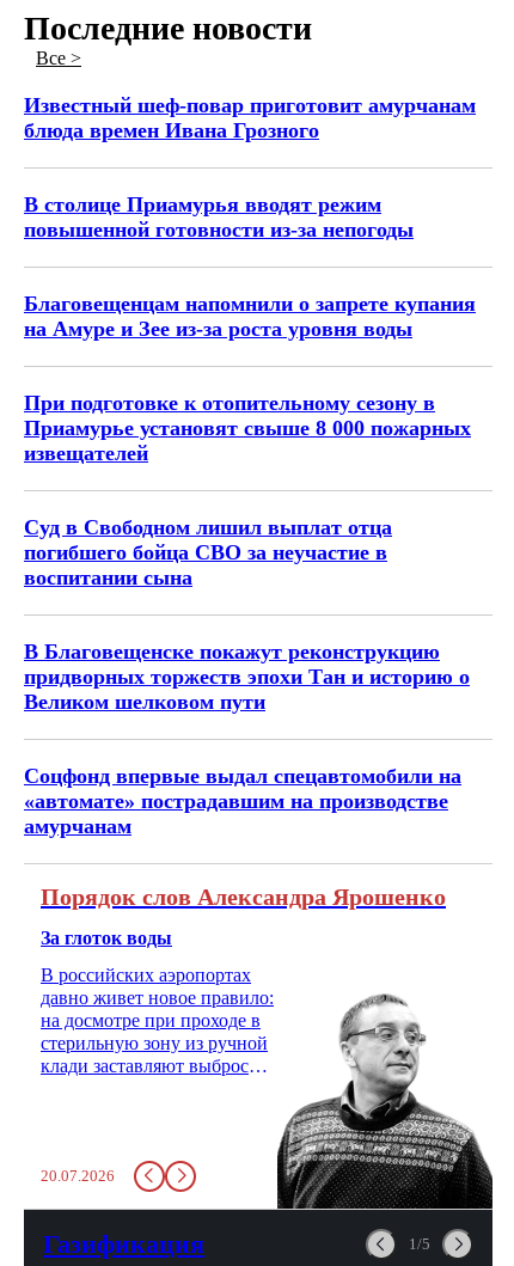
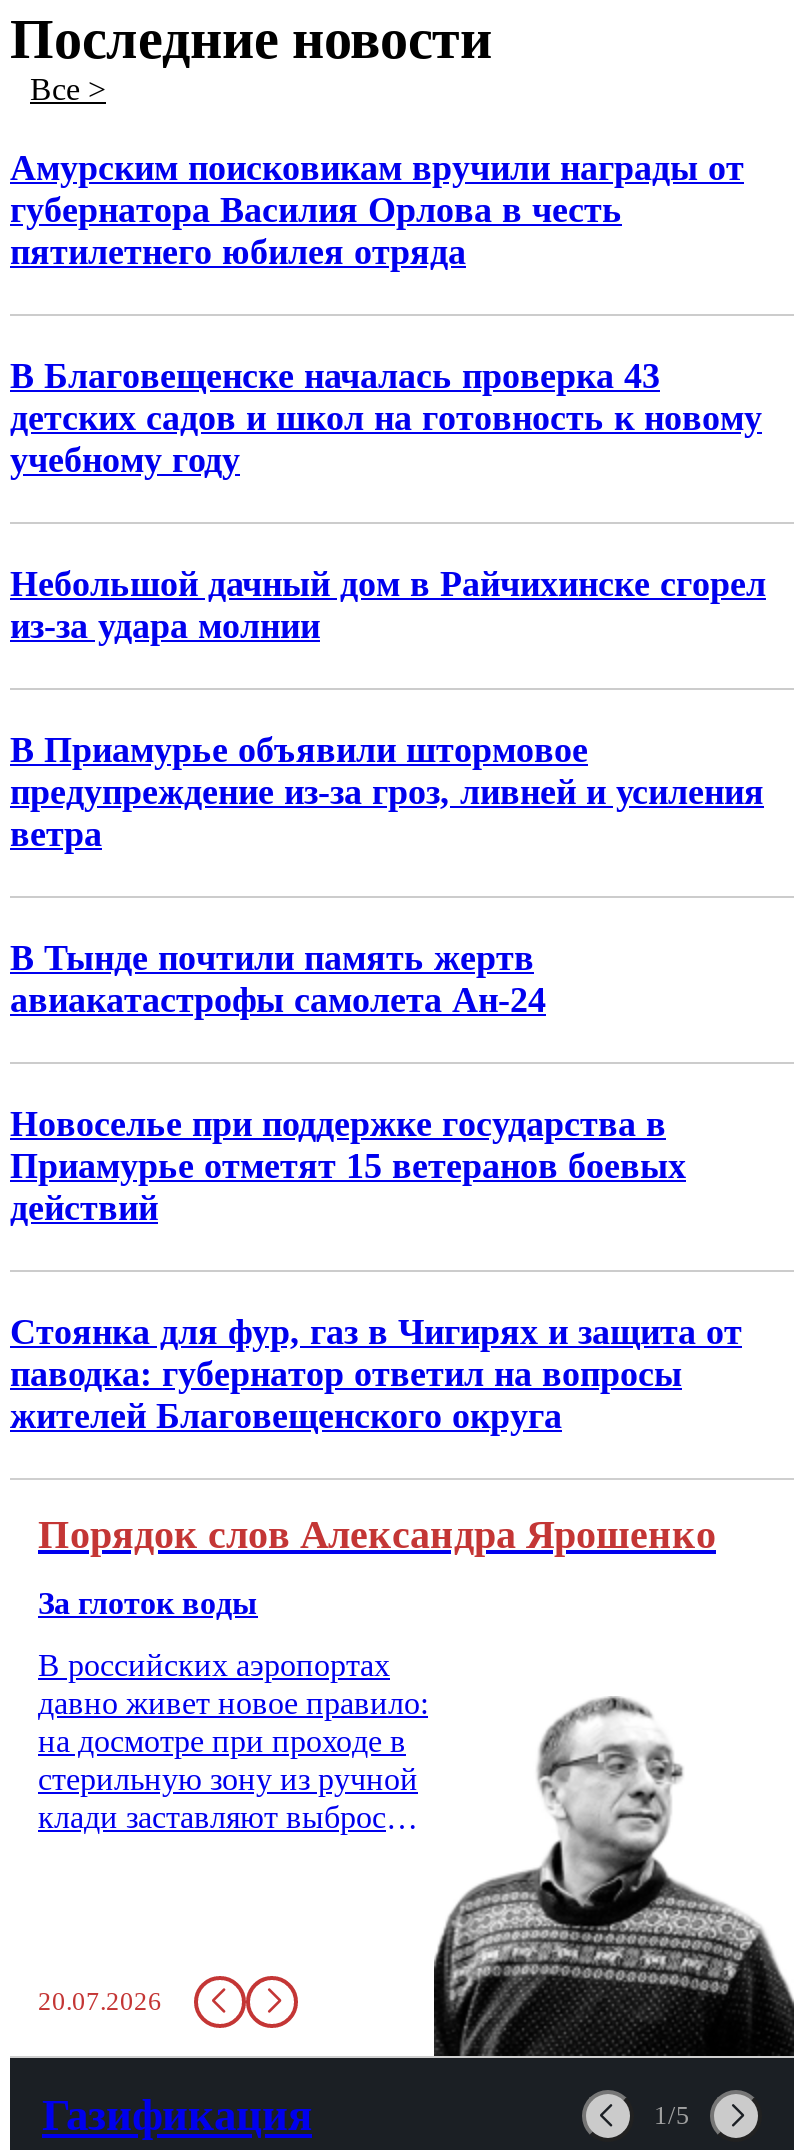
[24,94,476,143] Известный шеф-повар приготовит амурчанам | блюда времен Ивана Грозного -> [10,149,744,273] Амурским поисковикам вручили награды от | губернатора Василия Орлова в честь | пятилетнего юбилея отряда
[24,193,414,242] В столице Приамурья вводят режим | повышенной готовности из-за непогоды -> [10,357,762,481] В Благовещенске началась проверка 43 | детских садов и школ на готовность к новому | учебному году
[24,292,476,341] Благовещенцам напомнили о запрете купания | на Амуре и Зее из-за роста уровня воды -> [10,565,766,647] Небольшой дачный дом в Райчихинске сгорел | из-за удара молнии
[24,391,471,465] При подготовке к отопительному сезону в | Приамурье установят свыше 8 000 пожарных | извещателей -> [10,731,764,855] В Приамурье объявили штормовое | предупреждение из-за гроз, ливней и усиления | ветра
[24,516,392,590] Суд в Свободном лишил выплат отца | погибшего бойца СВО за неучастие в | воспитании сына -> [10,939,546,1021] В Тынде почтили память жертв | авиакатастрофы самолета Ан-24
[24,640,470,714] В Благовещенске покажут реконструкцию | придворных торжеств эпохи Тан и историю о | Великом шелковом пути -> [10,1105,686,1229] Новоселье при поддержке государства в | Приамурье отметят 15 ветеранов боевых | действий
[24,764,461,838] Соцфонд впервые выдал спецавтомобили на | «автомате» пострадавшим на производстве | амурчанам -> [10,1313,742,1437] Стоянка для фур, газ в Чигирях и защита от | паводка: губернатор ответил на вопросы | жителей Благовещенского округа

